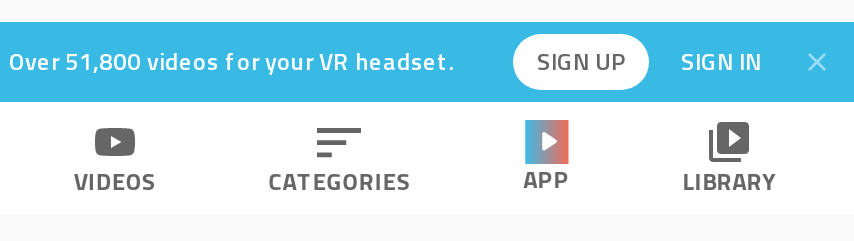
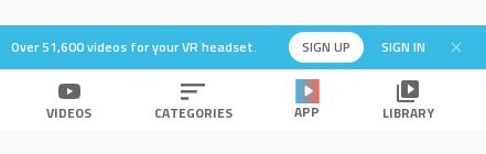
[9,42,455,80] Over 51,800 videos for your VR headset. -> [11,36,257,57] Over 51,600 videos for your VR headset.

